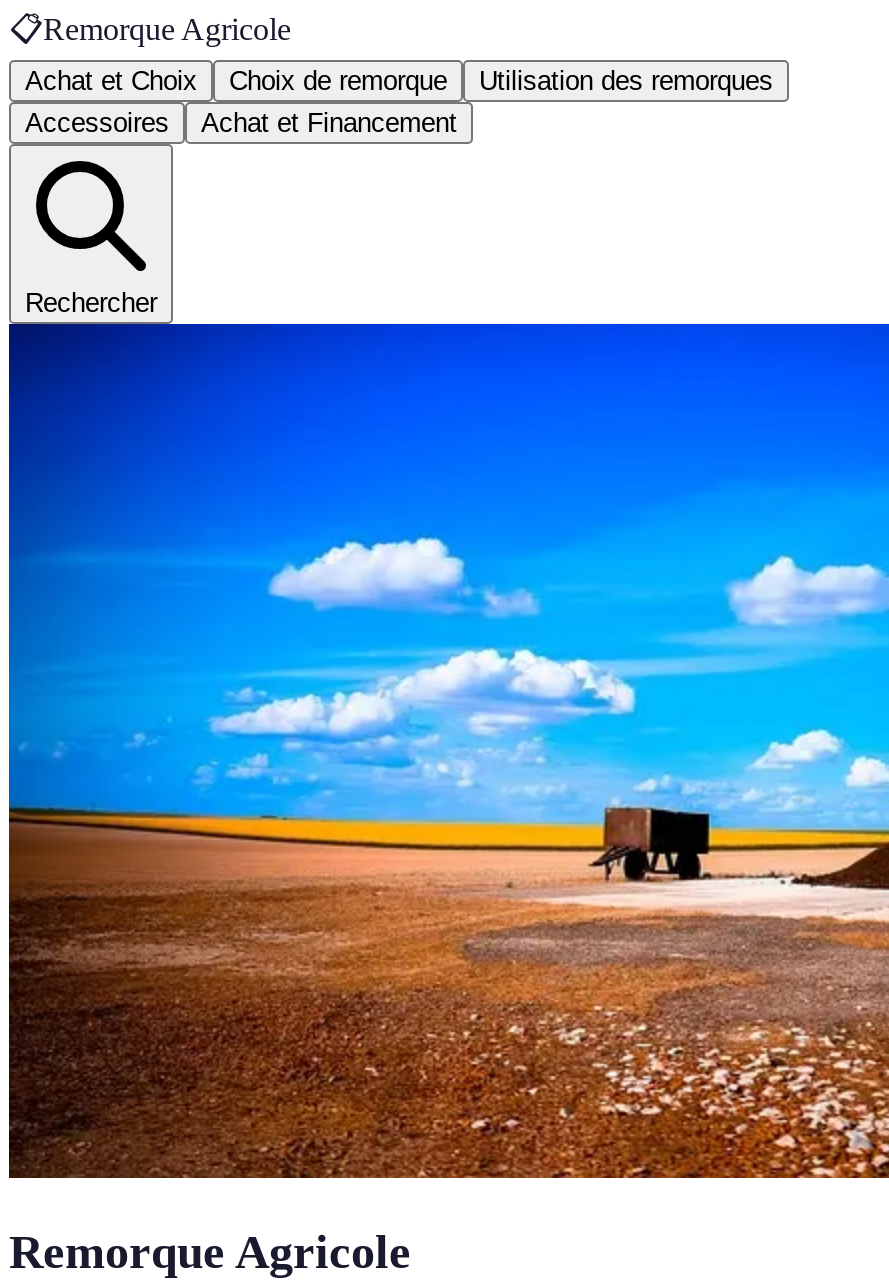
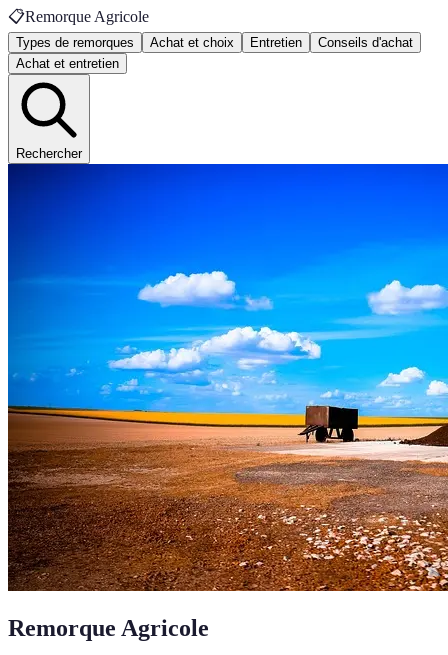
[25,66,773,138] Achat et Choix | Choix de remorque | Utilisation des remorques | Accessoires | Achat et Financement -> [16,35,413,71] Types de remorques | Achat et choix | Entretien | Conseils d'achat | Achat et entretien

